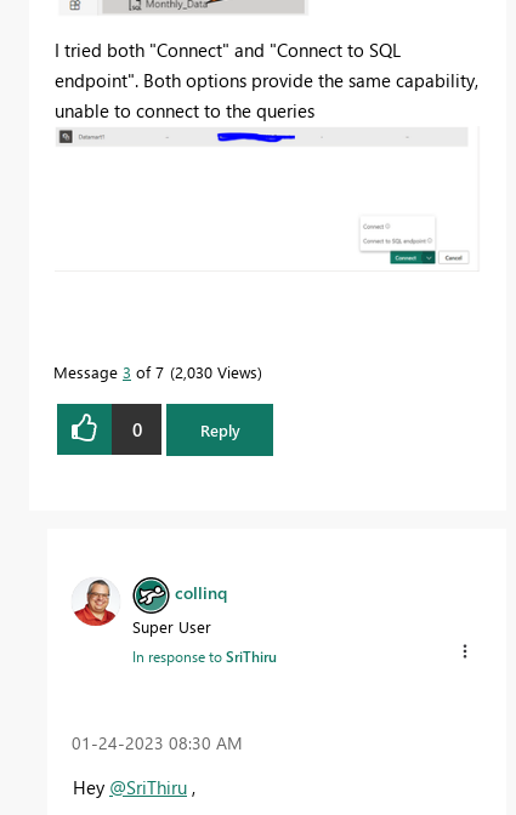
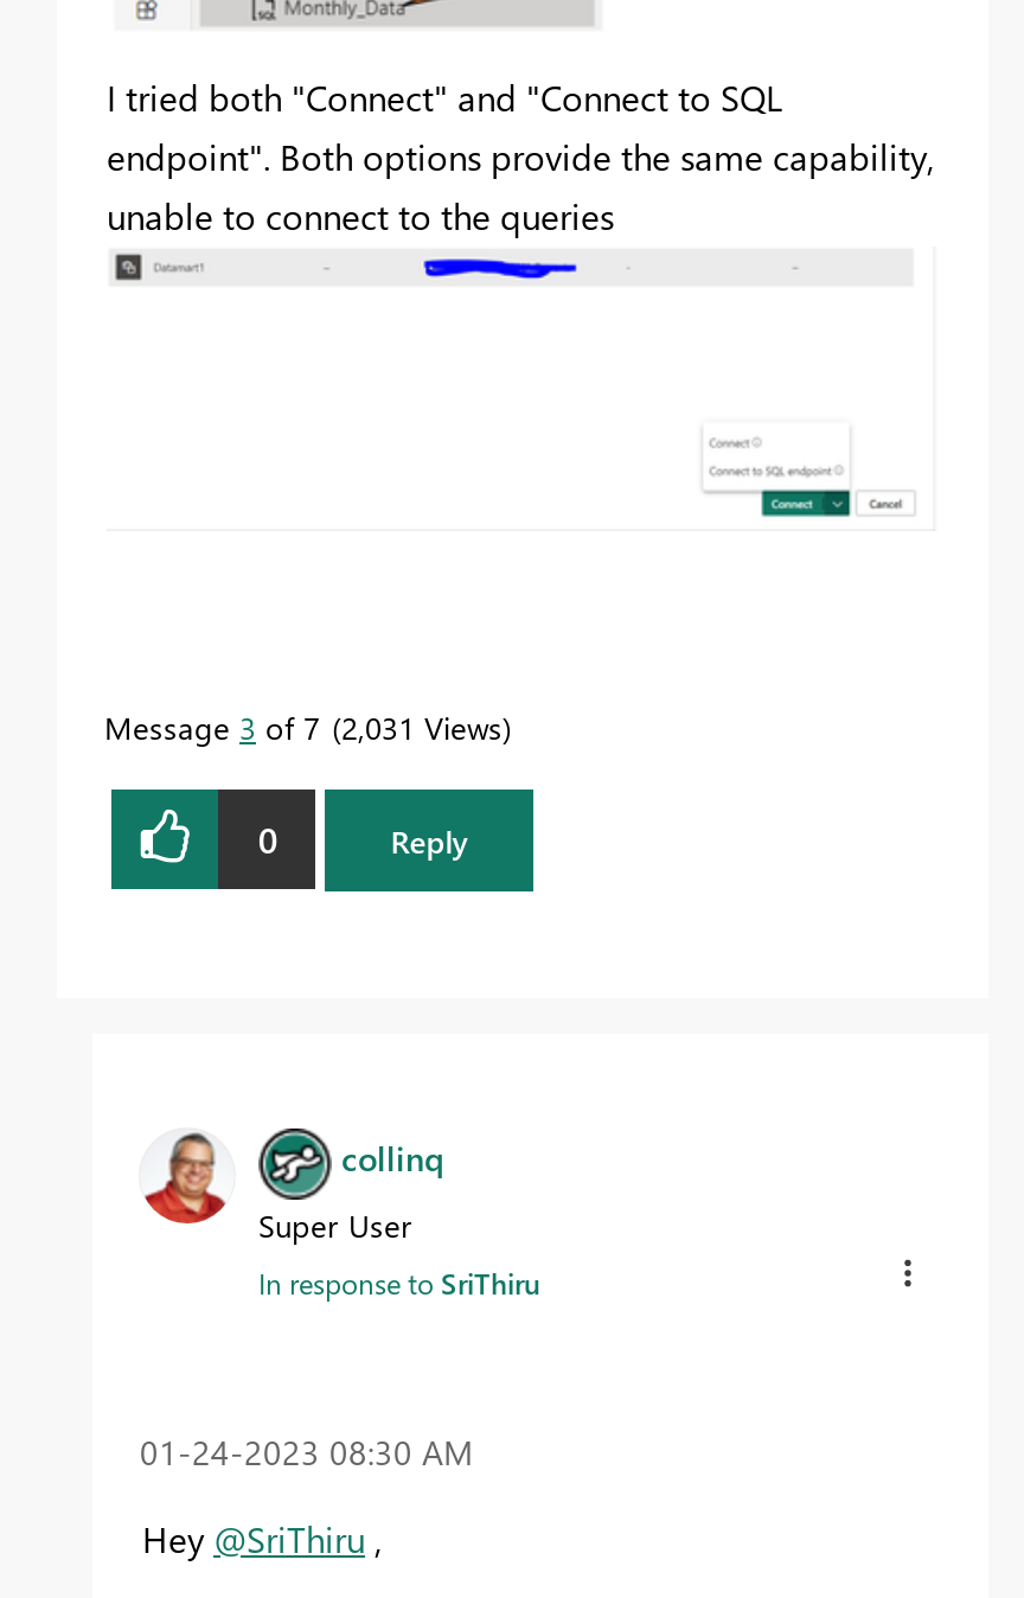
[53,362,257,383] Message 3 of 7 2,030 Views -> [104,707,503,748] Message 3 of 7 2,031 Views

